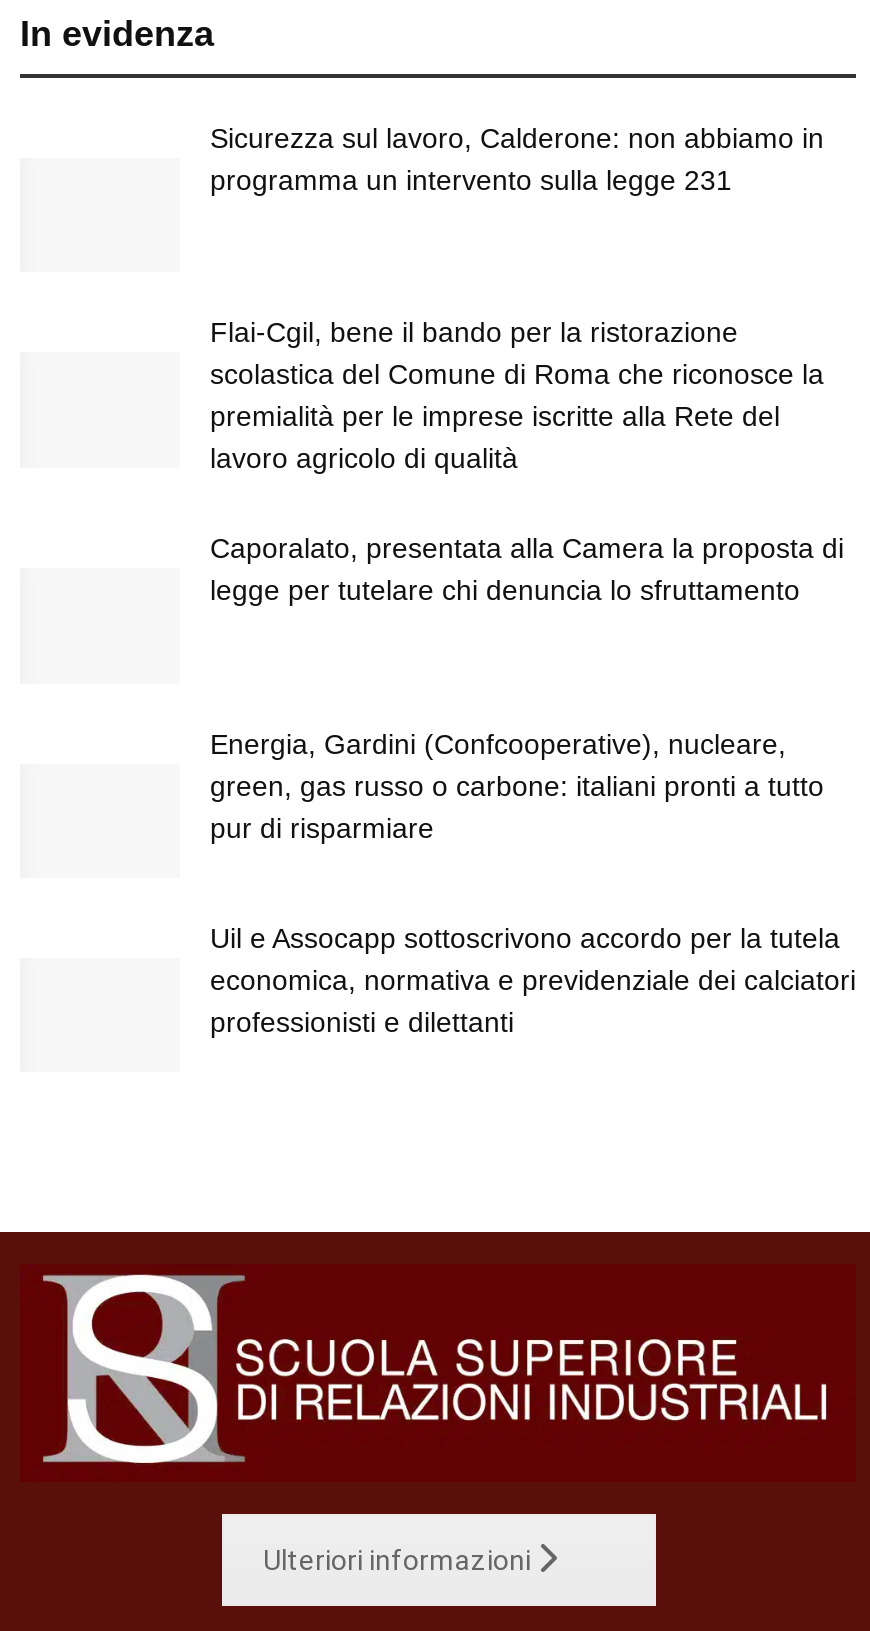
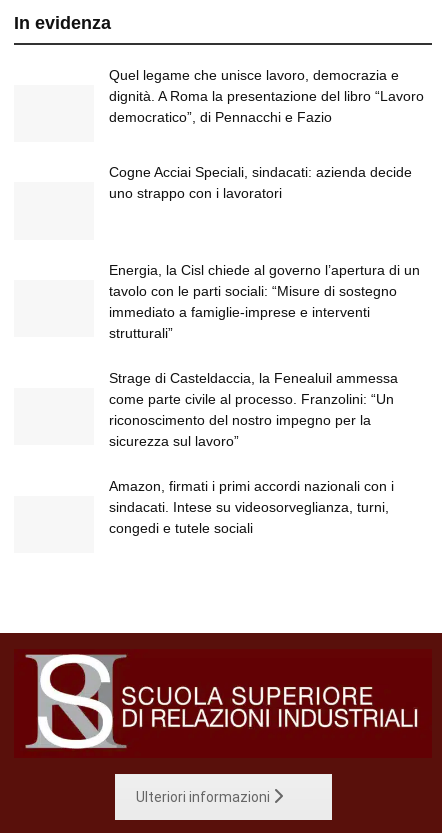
[210,123,824,197] Sicurezza sul lavoro, Calderone: non abbiamo in | programma un intervento sulla legge 231 -> [109,67,424,125] Quel legame che unisce lavoro, democrazia e | dignità. A Roma la presentazione del libro “Lavoro | democratico”, di Pennacchi e Fazio
[210,317,824,475] Flai-Cgil, bene il bando per la ristorazione | scolastica del Comune di Roma che riconosce la | premialità per le imprese iscritte alla Rete del | lavoro agricolo di qualità -> [109,164,412,201] Cogne Acciai Speciali, sindacati: azienda decide | uno strappo con i lavoratori
[210,533,844,607] Caporalato, presentata alla Camera la proposta di | legge per tutelare chi denuncia lo sfruttamento -> [109,262,420,341] Energia, la Cisl chiede al governo l’apertura di un | tavolo con le parti sociali: “Misure di sostegno | immediato a famiglie-imprese e interventi | strutturali”
[210,727,824,843] Energia, Gardini (Confcooperative), nucleare, | green, gas russo o carbone: italiani pronti a tutto | pur di risparmiare -> [109,370,398,449] Strage di Casteldaccia, la Fenealuil ammessa | come parte civile al processo. Franzolini: “Un | riconoscimento del nostro impegno per la | sicurezza sul lavoro”
[210,922,856,1038] Uil e Assocapp sottoscrivono accordo per la tutela | economica, normativa e previdenziale dei calciatori | professionisti e dilettanti -> [109,478,394,536] Amazon, firmati i primi accordi nazionali con i | sindacati. Intese su videosorveglianza, turni, | congedi e tutele sociali

